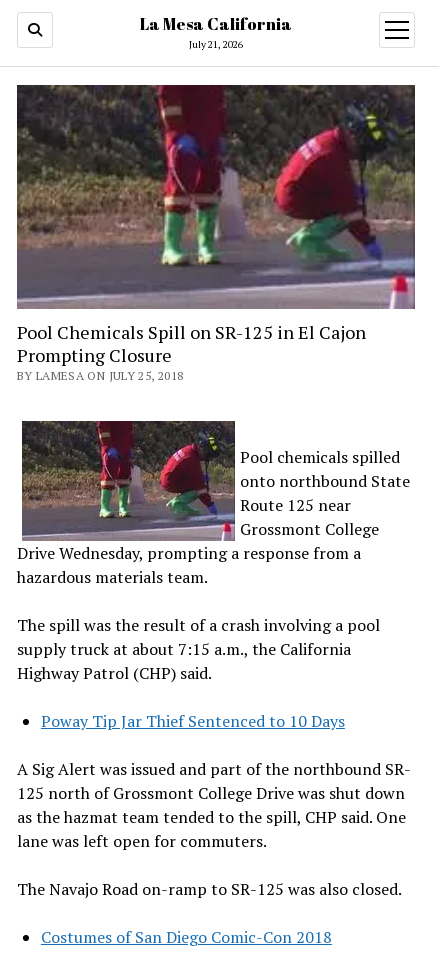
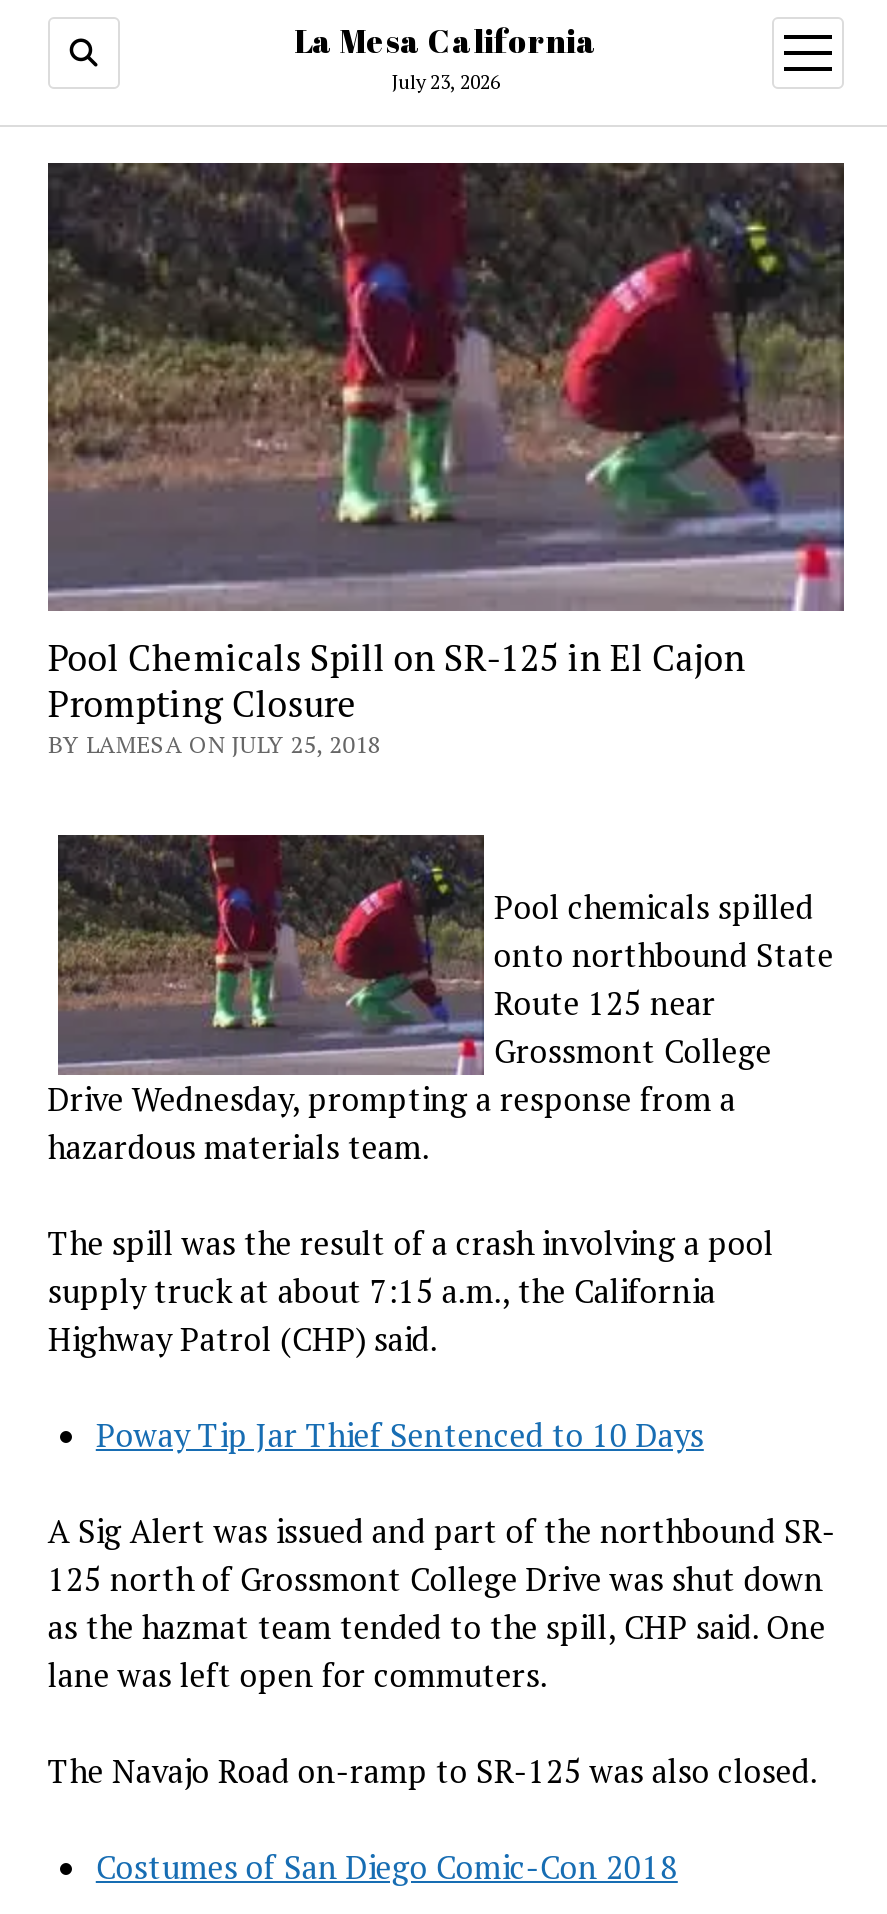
[189,38,243,51] July 21, 2026 -> [392,69,500,95] July 23, 2026

